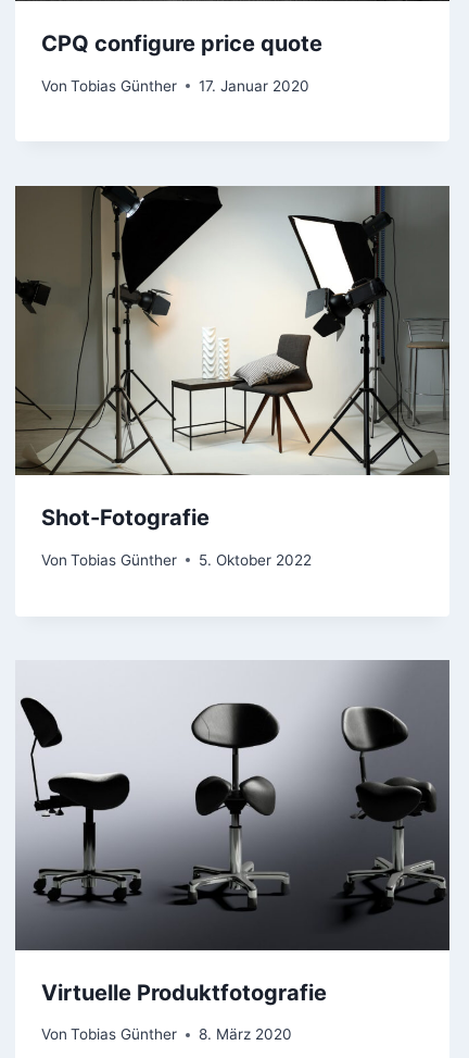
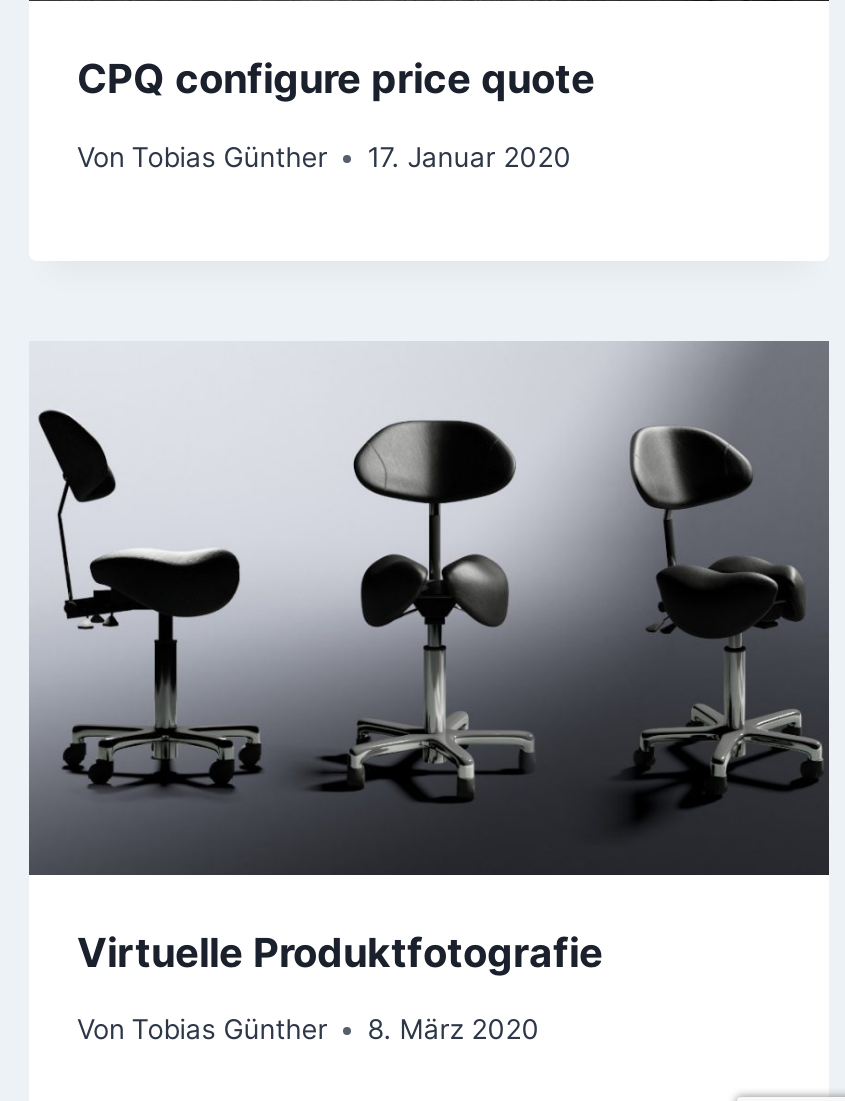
[14,185,449,569] [image] | Shot-Fotografie | Von Tobias Günther | 5. Oktober 2022 -> none

